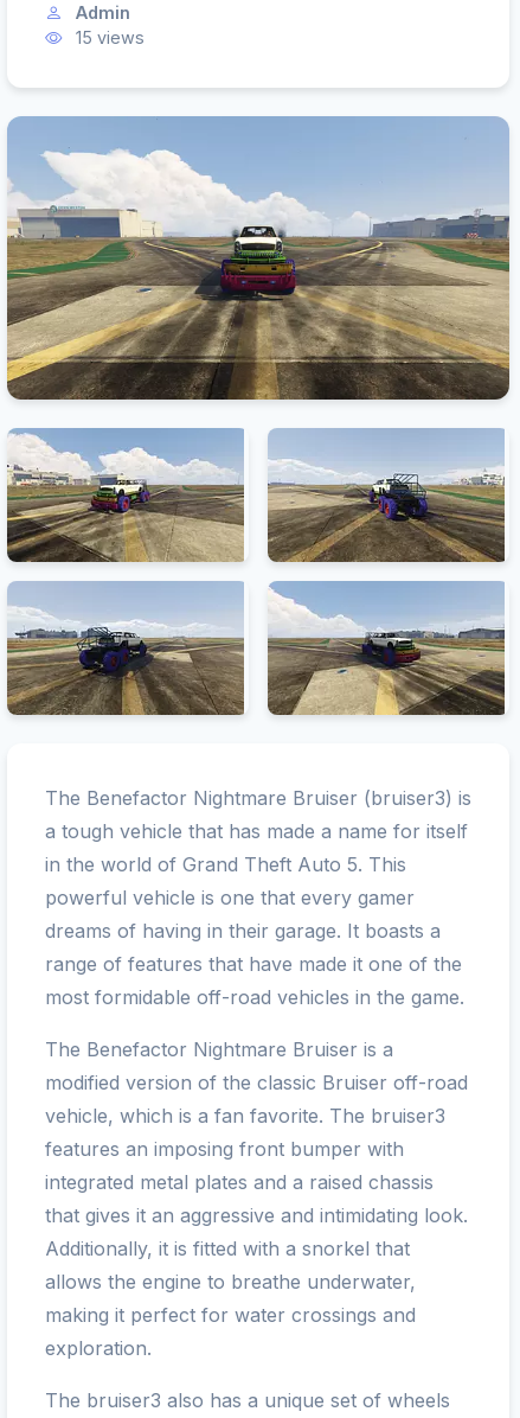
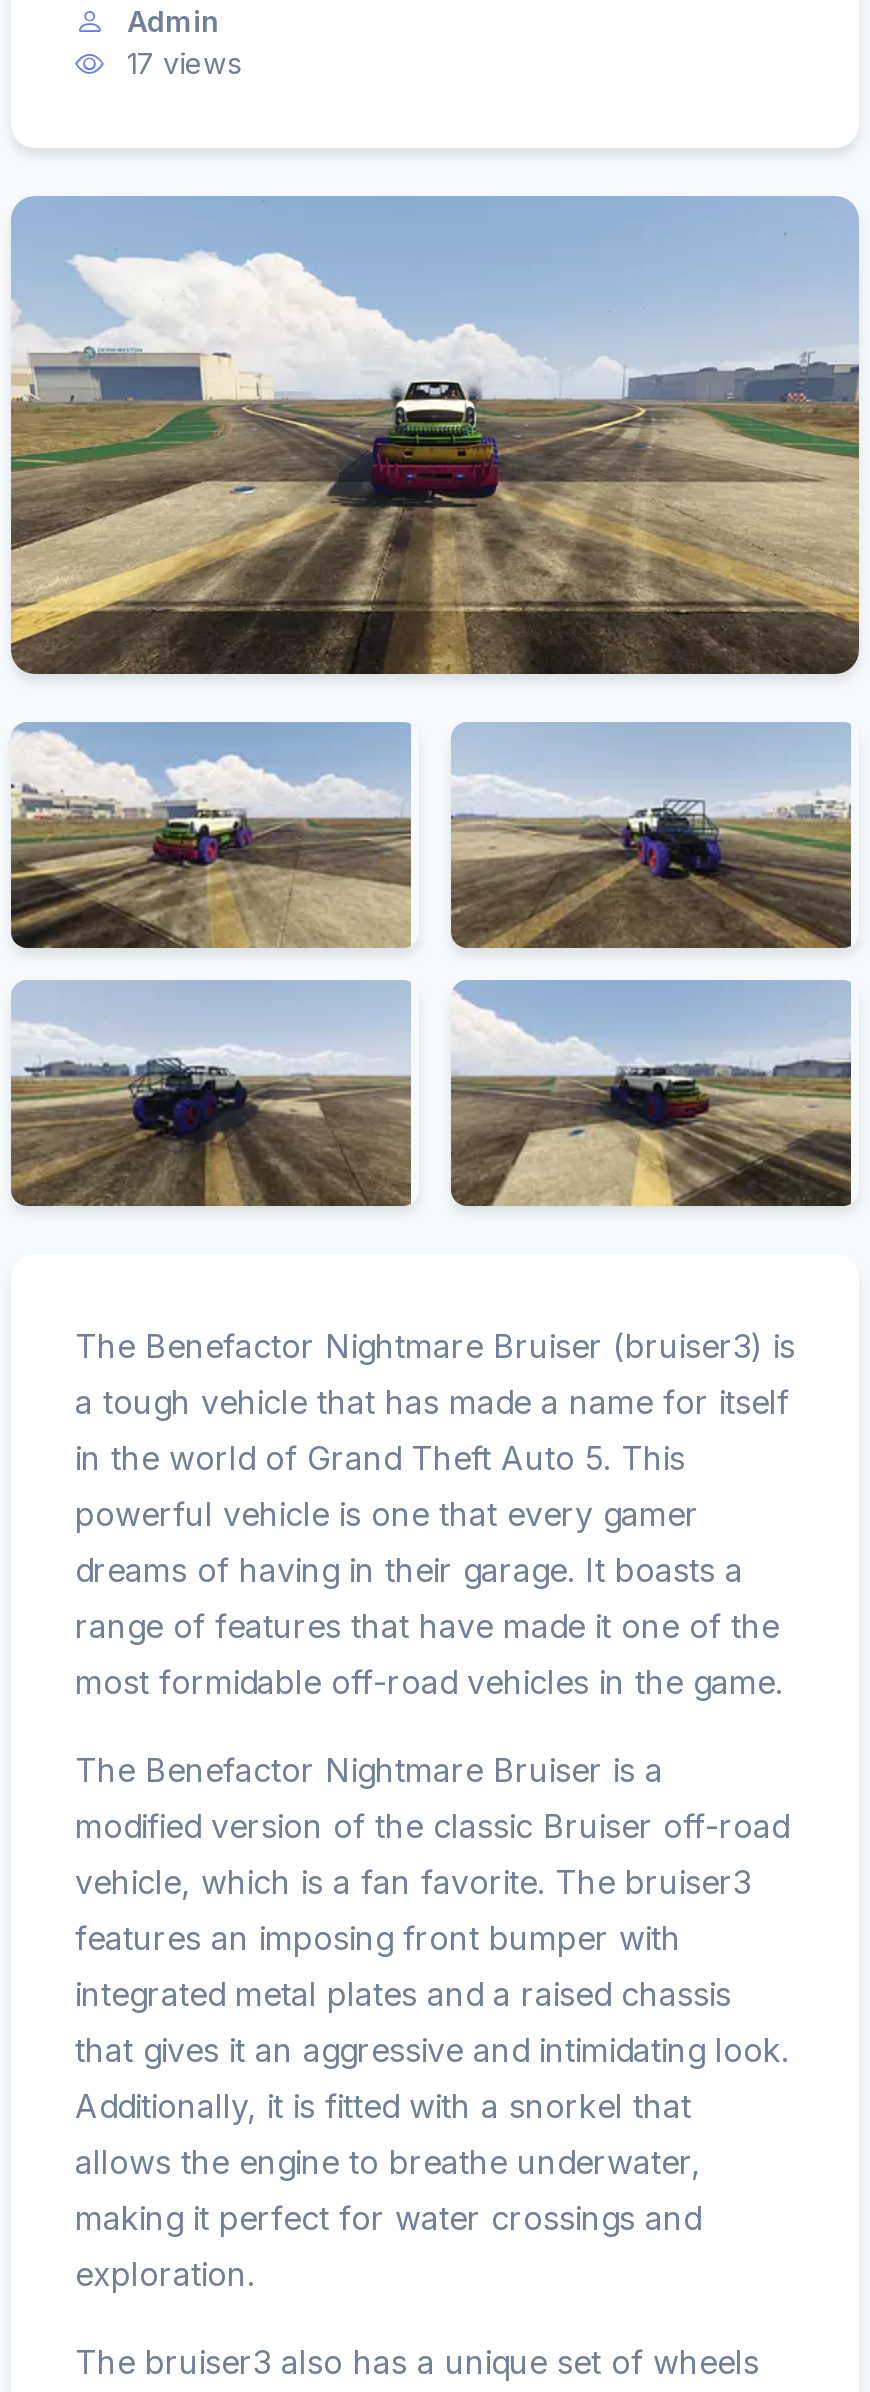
[76,27,145,47] 15 views -> [127,46,243,80] 17 views

